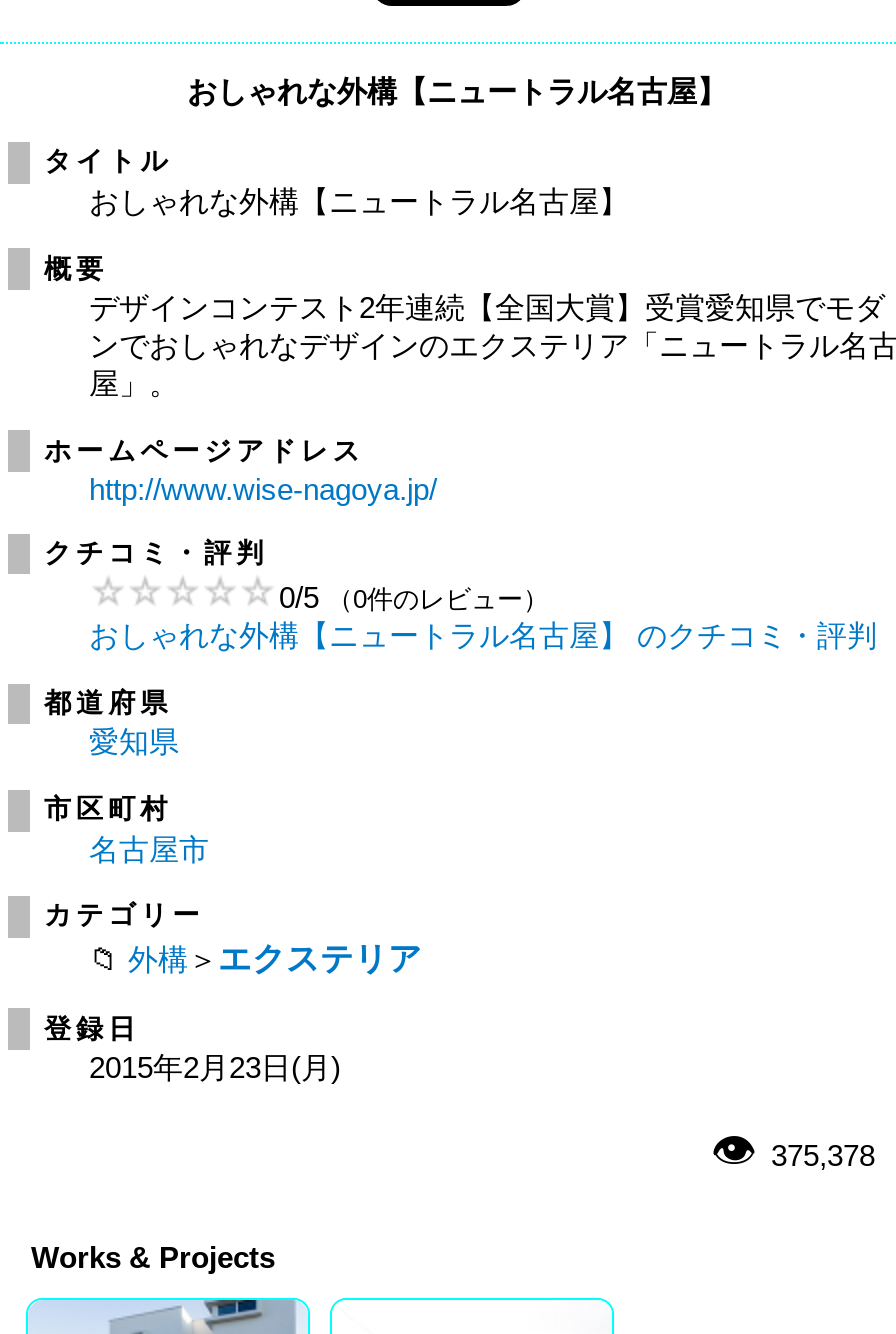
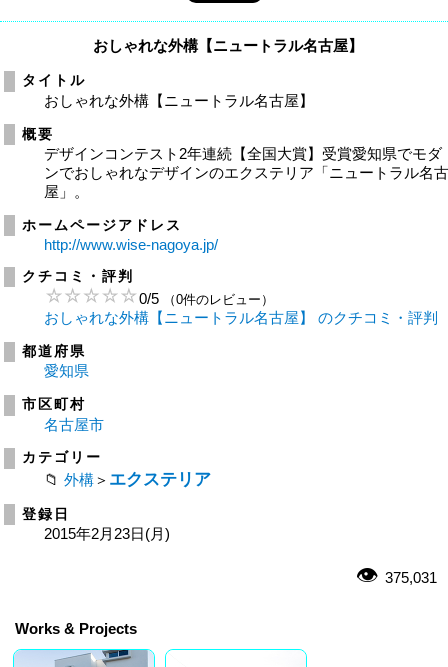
[771,1138,875,1172] 375,378 -> [385,569,437,586] 375,031

